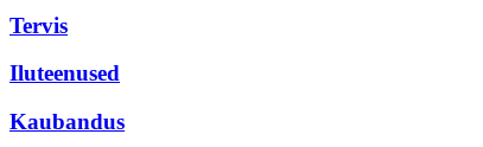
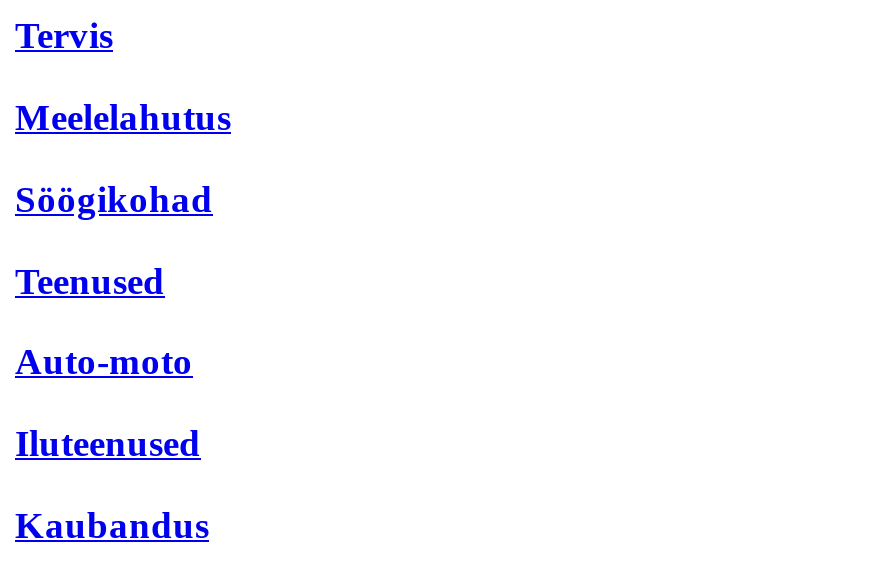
none -> [15,96,231,382] Meelelahutus | Söögikohad | Teenused | Auto-moto

